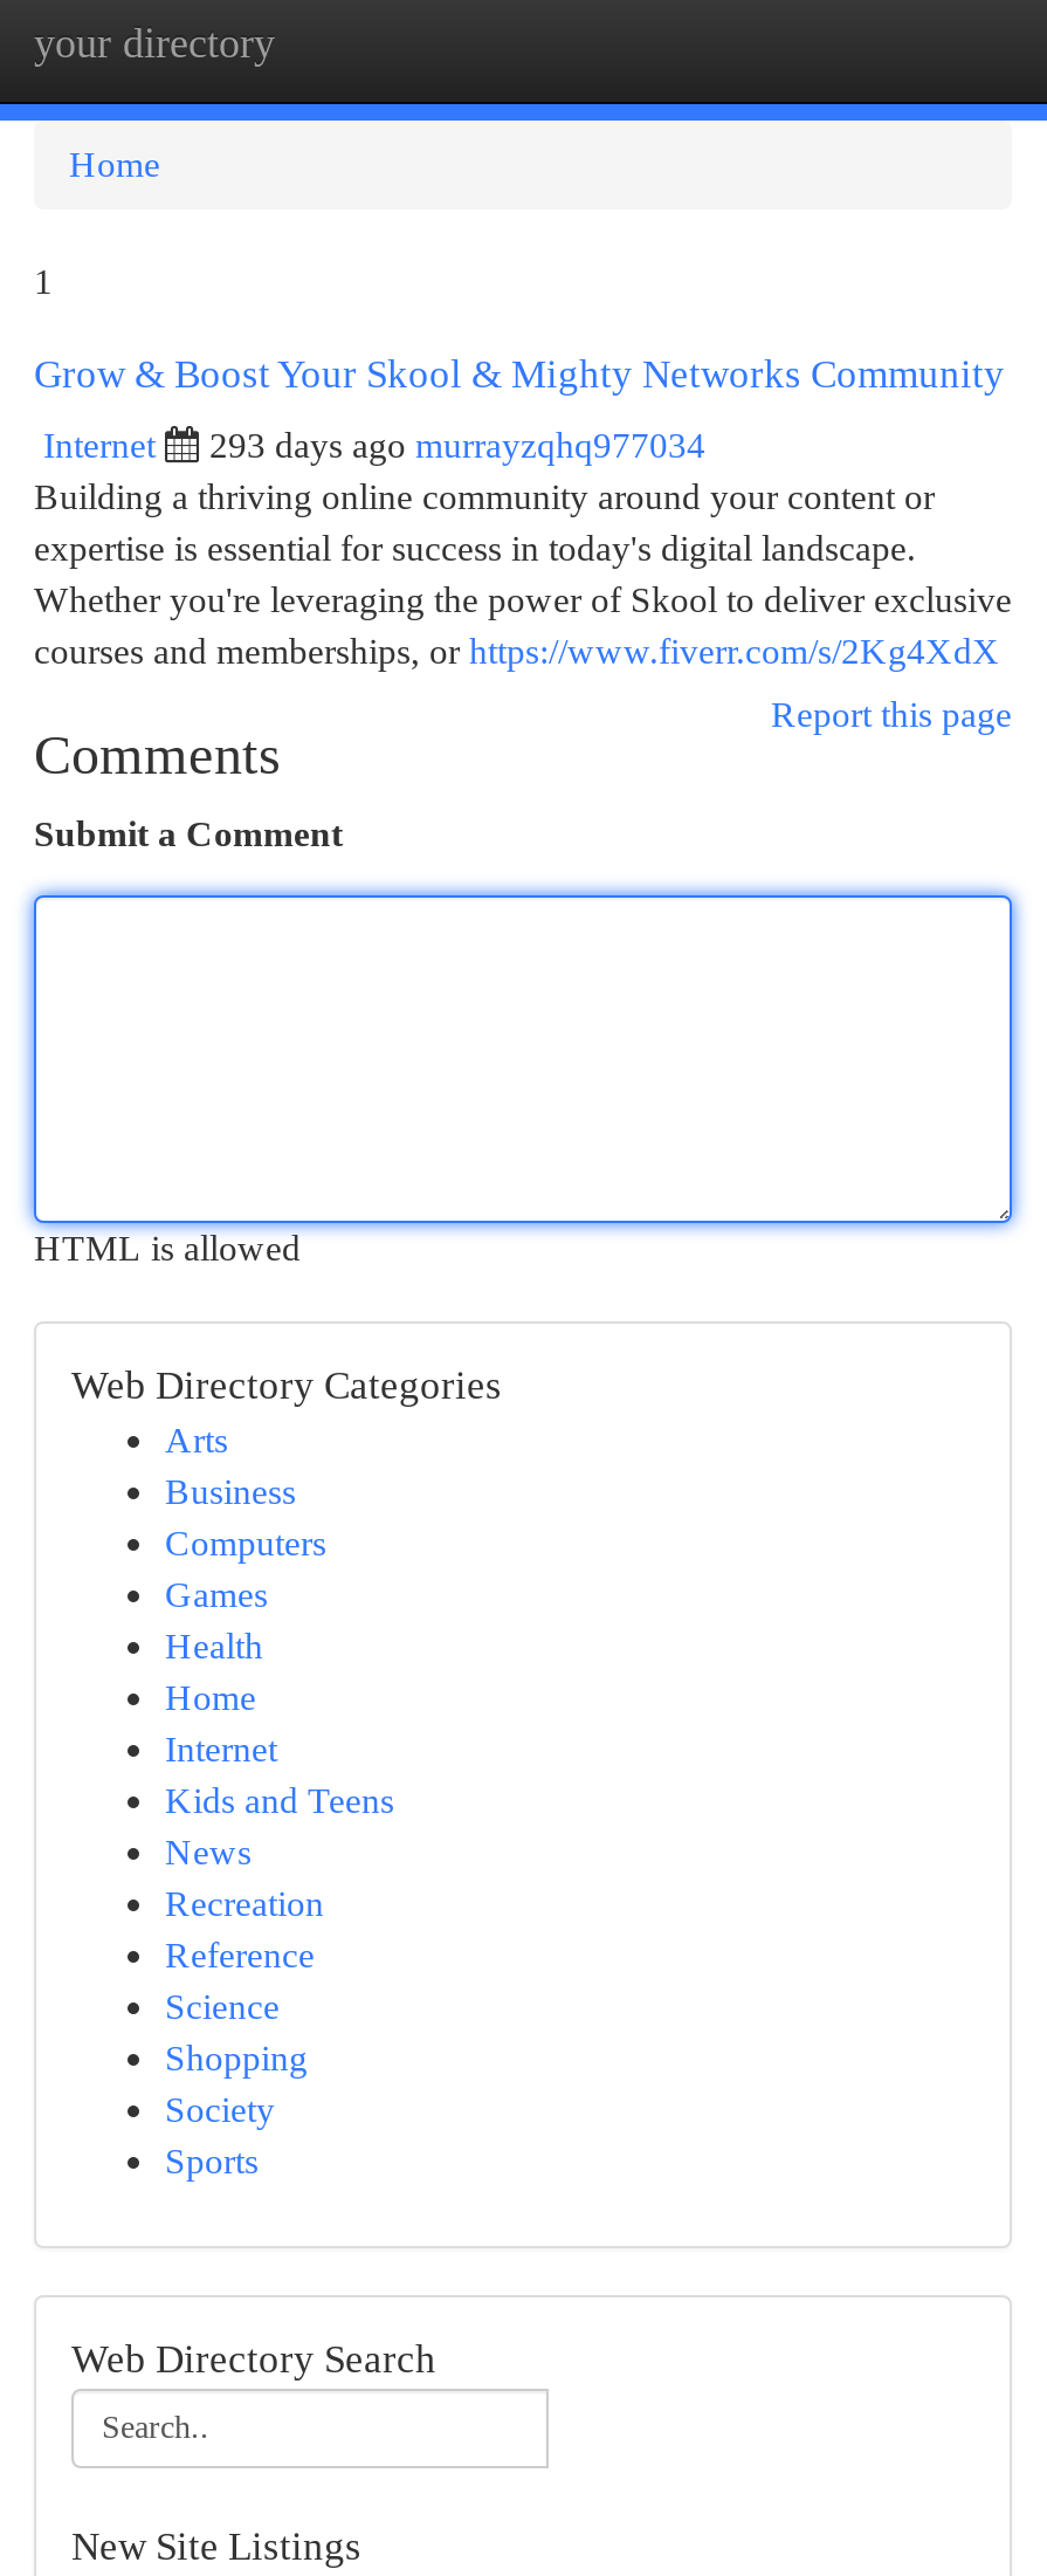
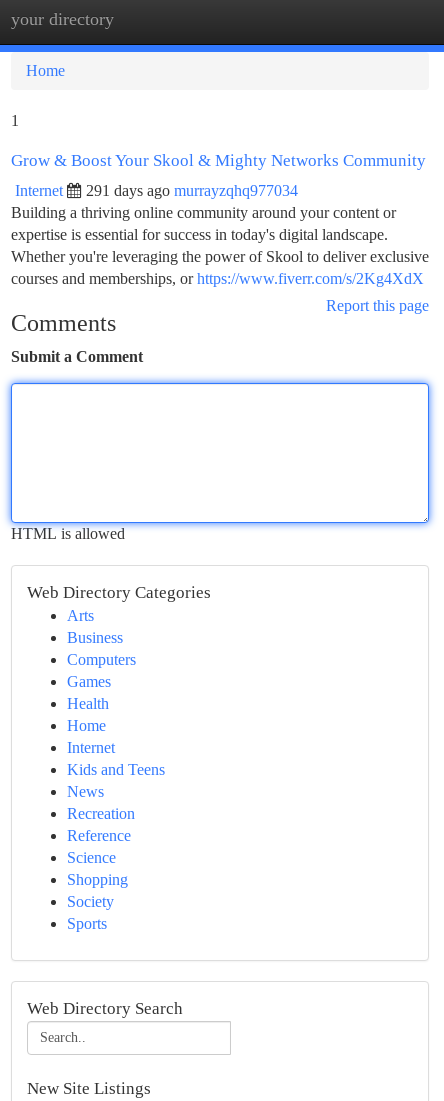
[209,425,705,465] 293 days ago murrayzqhq977034 -> [86,182,298,199] 291 days ago murrayzqhq977034

